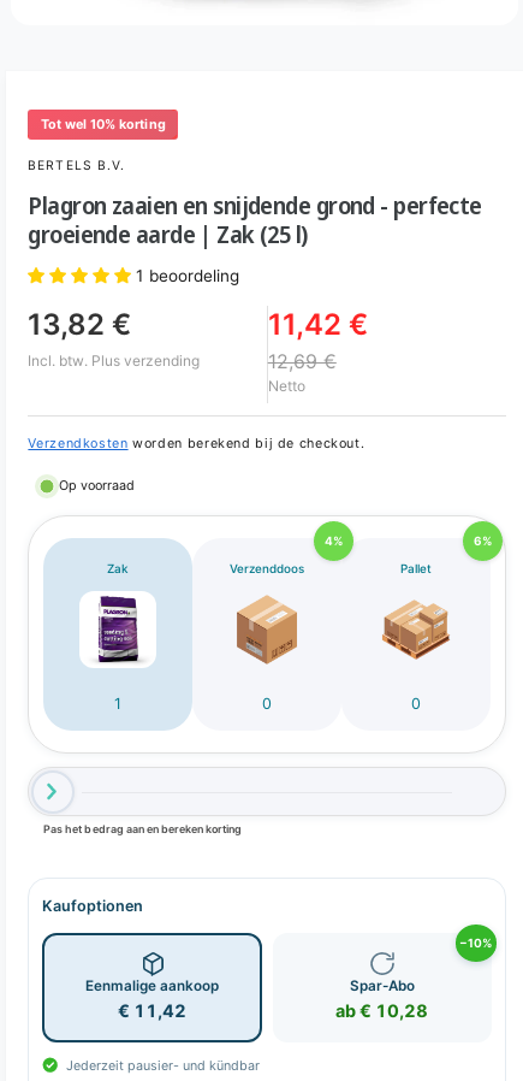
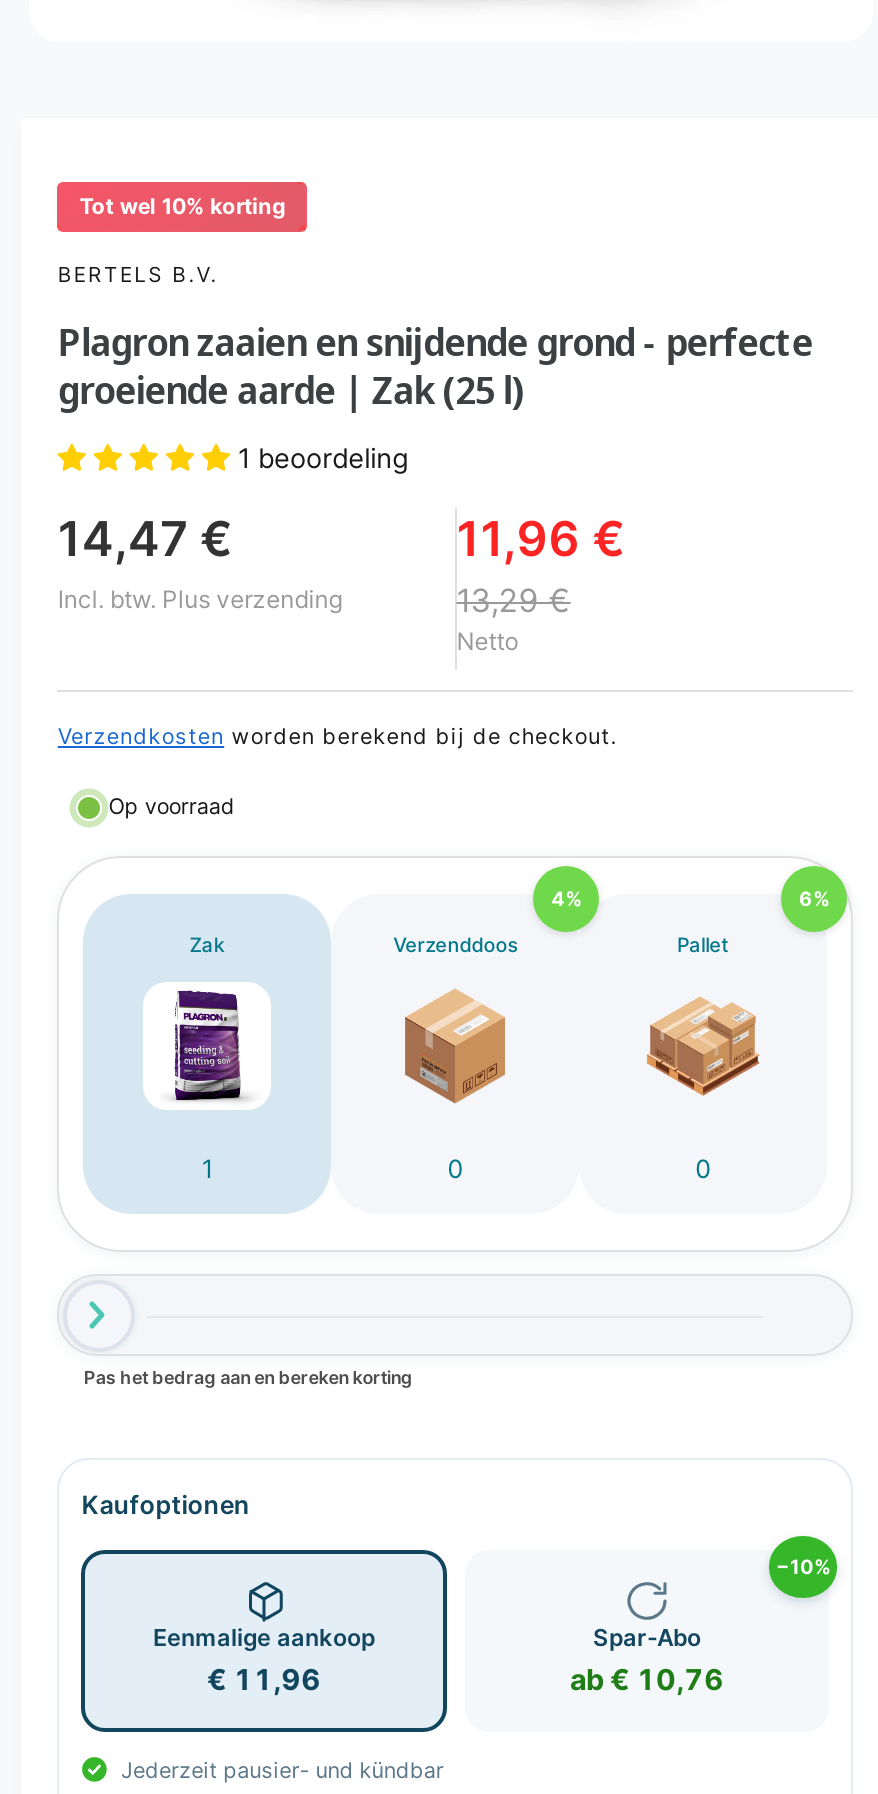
[28,307,132,342] 13,82 € -> [58,510,232,568] 14,47 €
[268,307,368,342] 11,42 € -> [456,510,625,568] 11,96 €
[268,349,336,373] 12,69 € -> [456,580,571,620] 13,29 €
[118,1001,186,1021] € 11,42 -> [207,1662,321,1696] € 11,96
[336,1001,428,1021] ab € 10,28 -> [570,1662,724,1696] ab € 10,76

